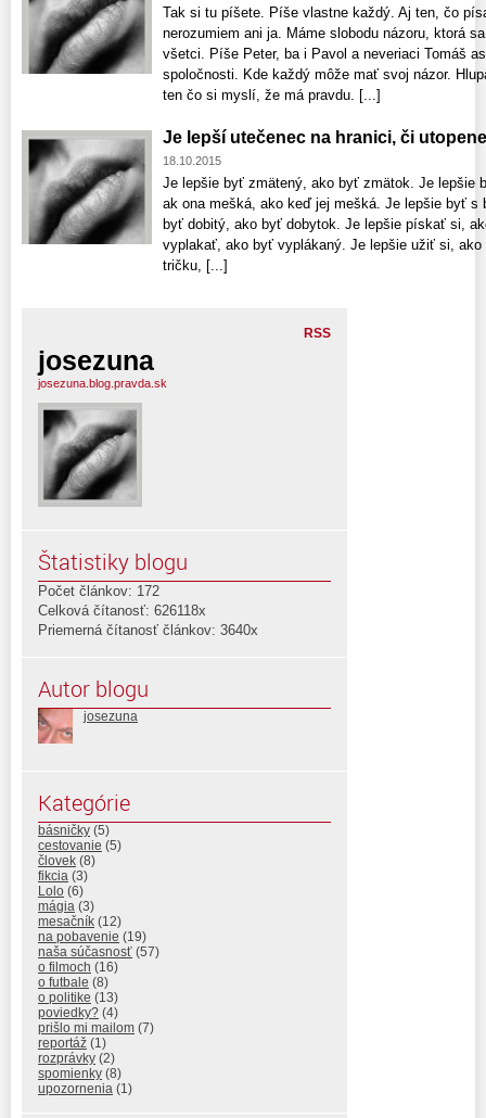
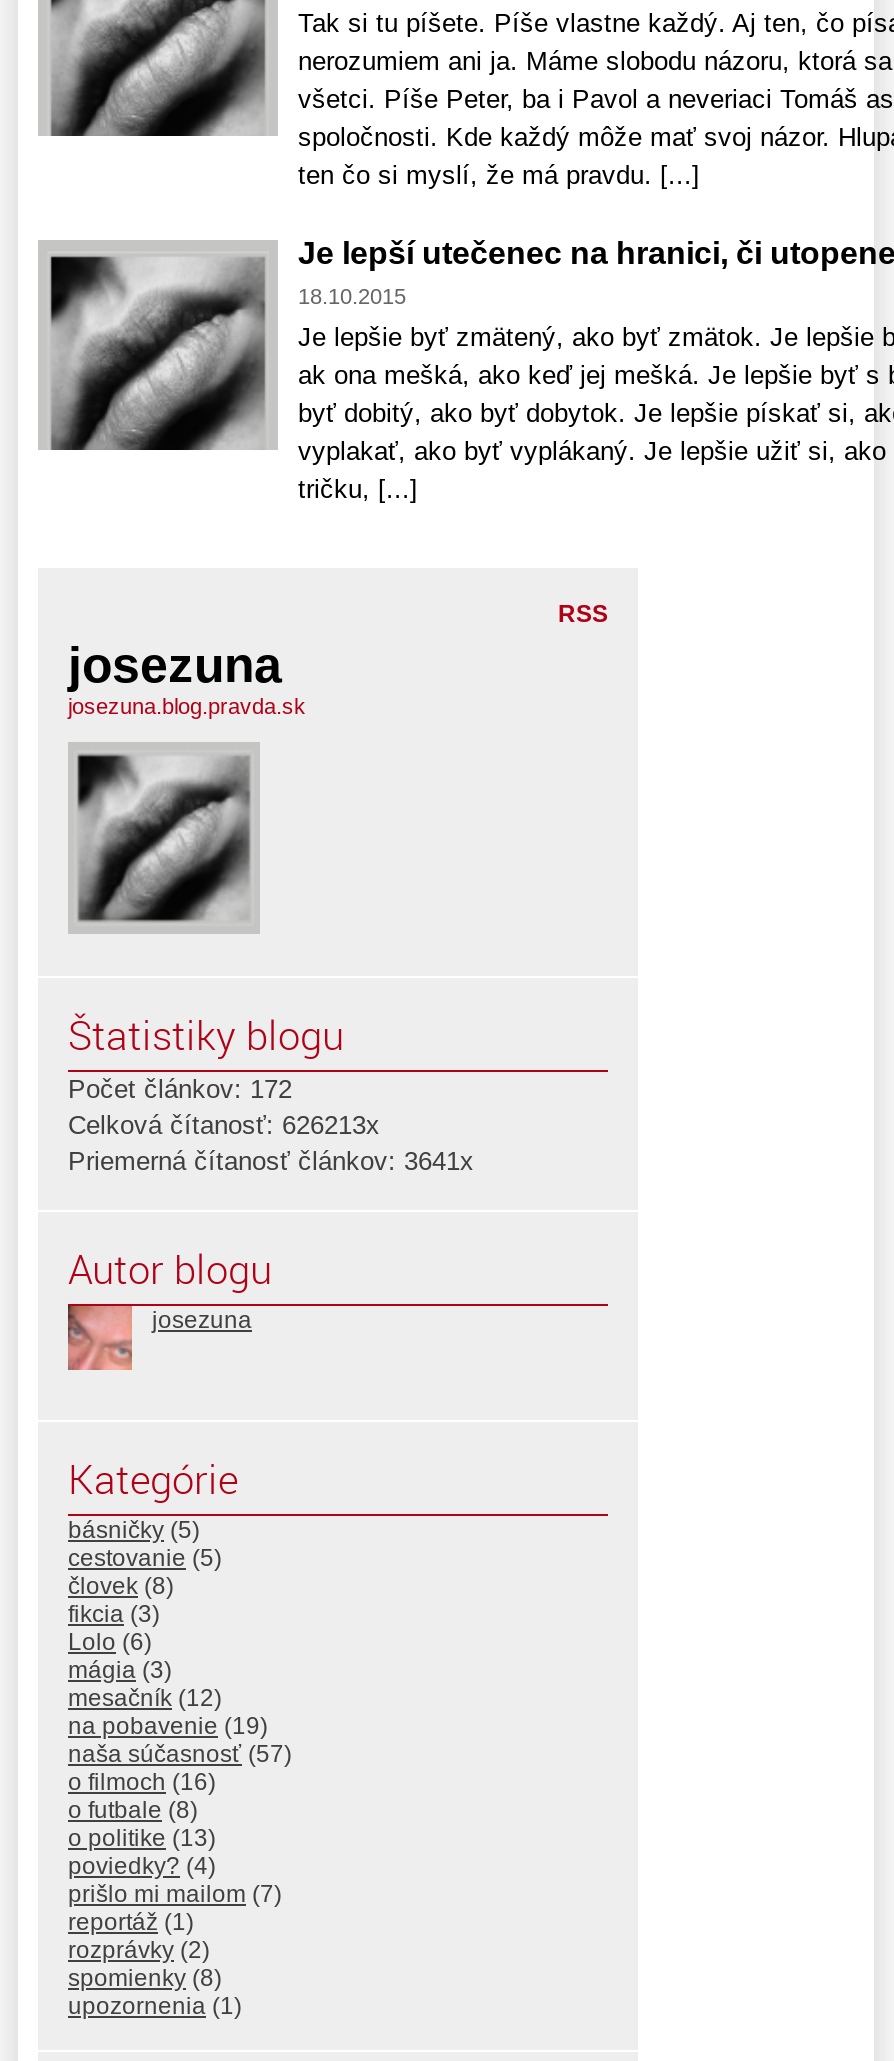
[38,603,206,619] Celková čítanosť: 626118x -> [68,1110,380,1140] Celková čítanosť: 626213x
[38,622,258,638] Priemerná čítanosť článkov: 3640x -> [68,1146,474,1176] Priemerná čítanosť článkov: 3641x

